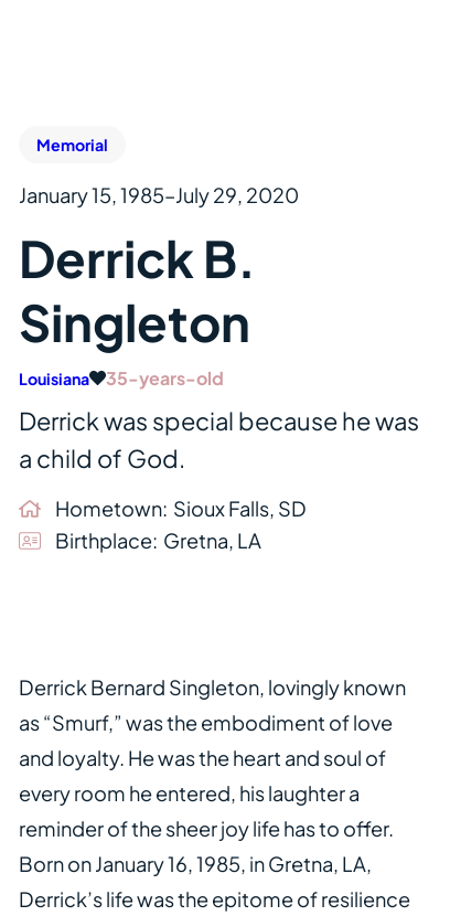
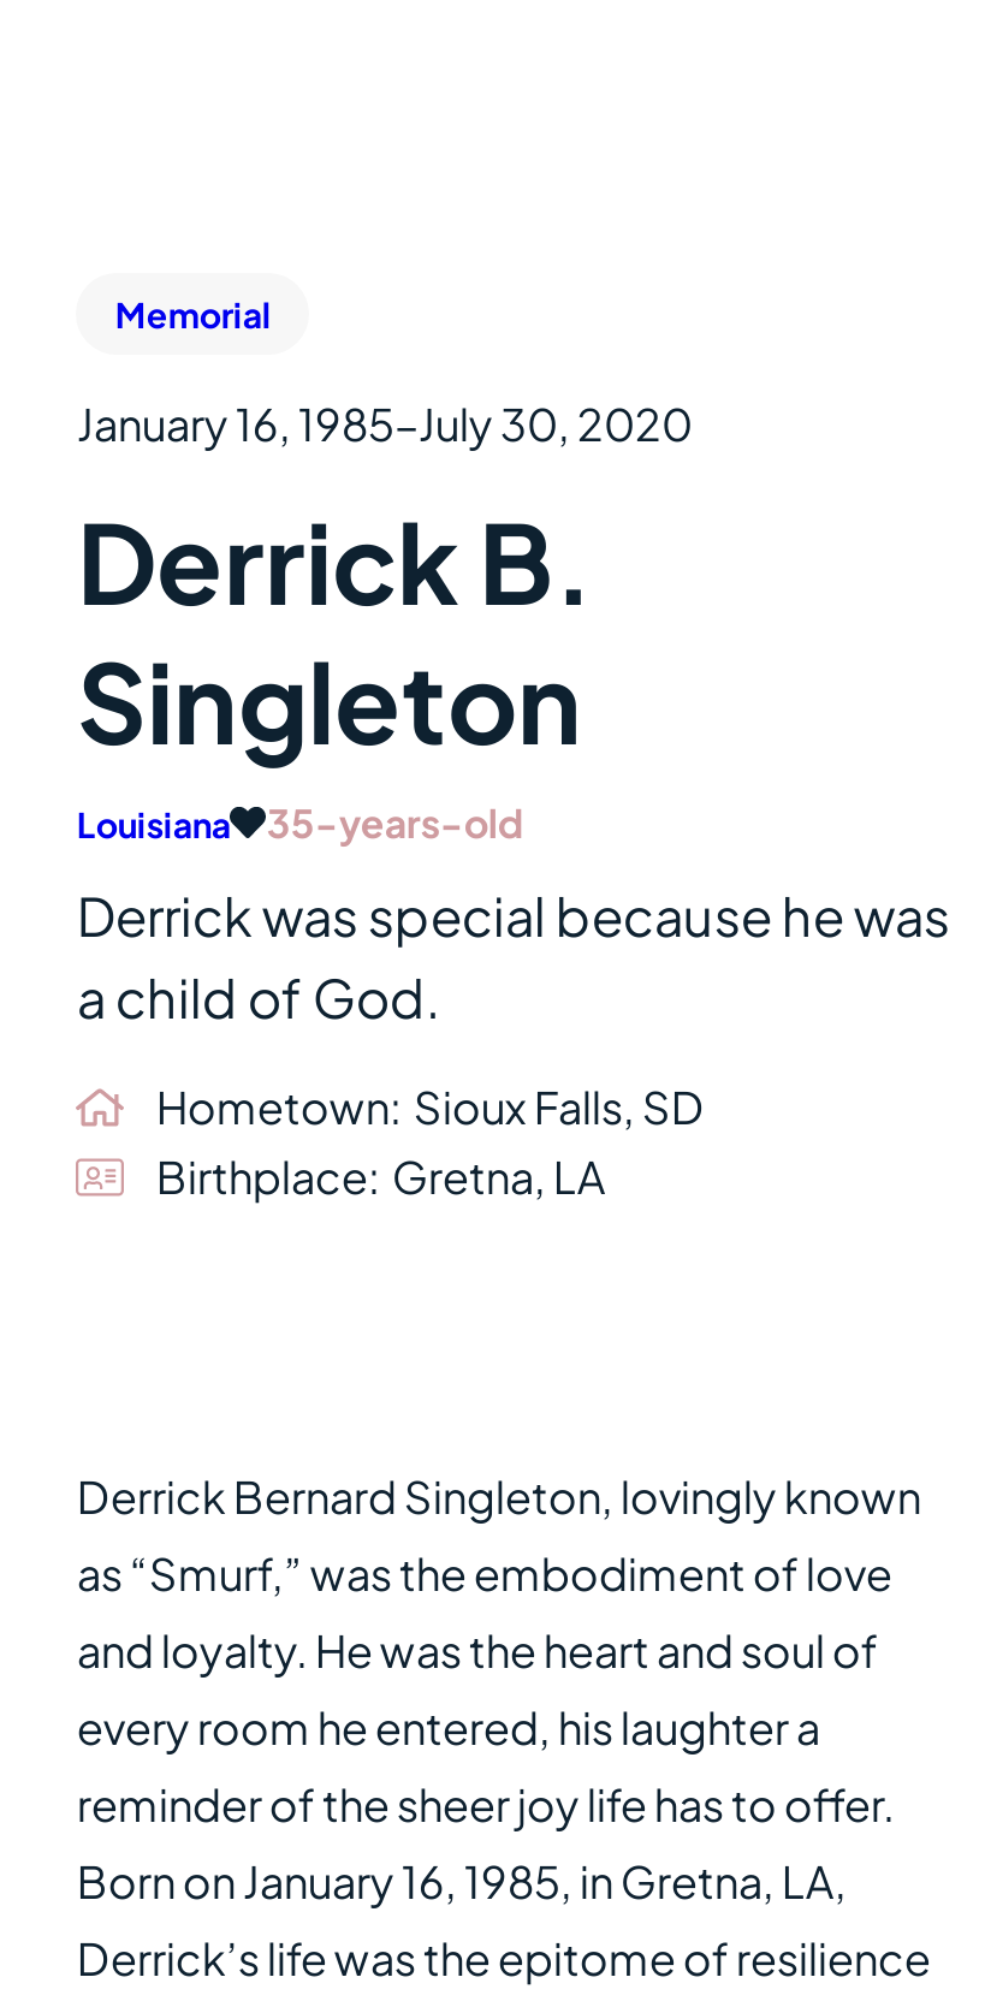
[19,183,299,208] January 15, 1985–July 29, 2020 -> [77,397,693,452] January 16, 1985–July 30, 2020

